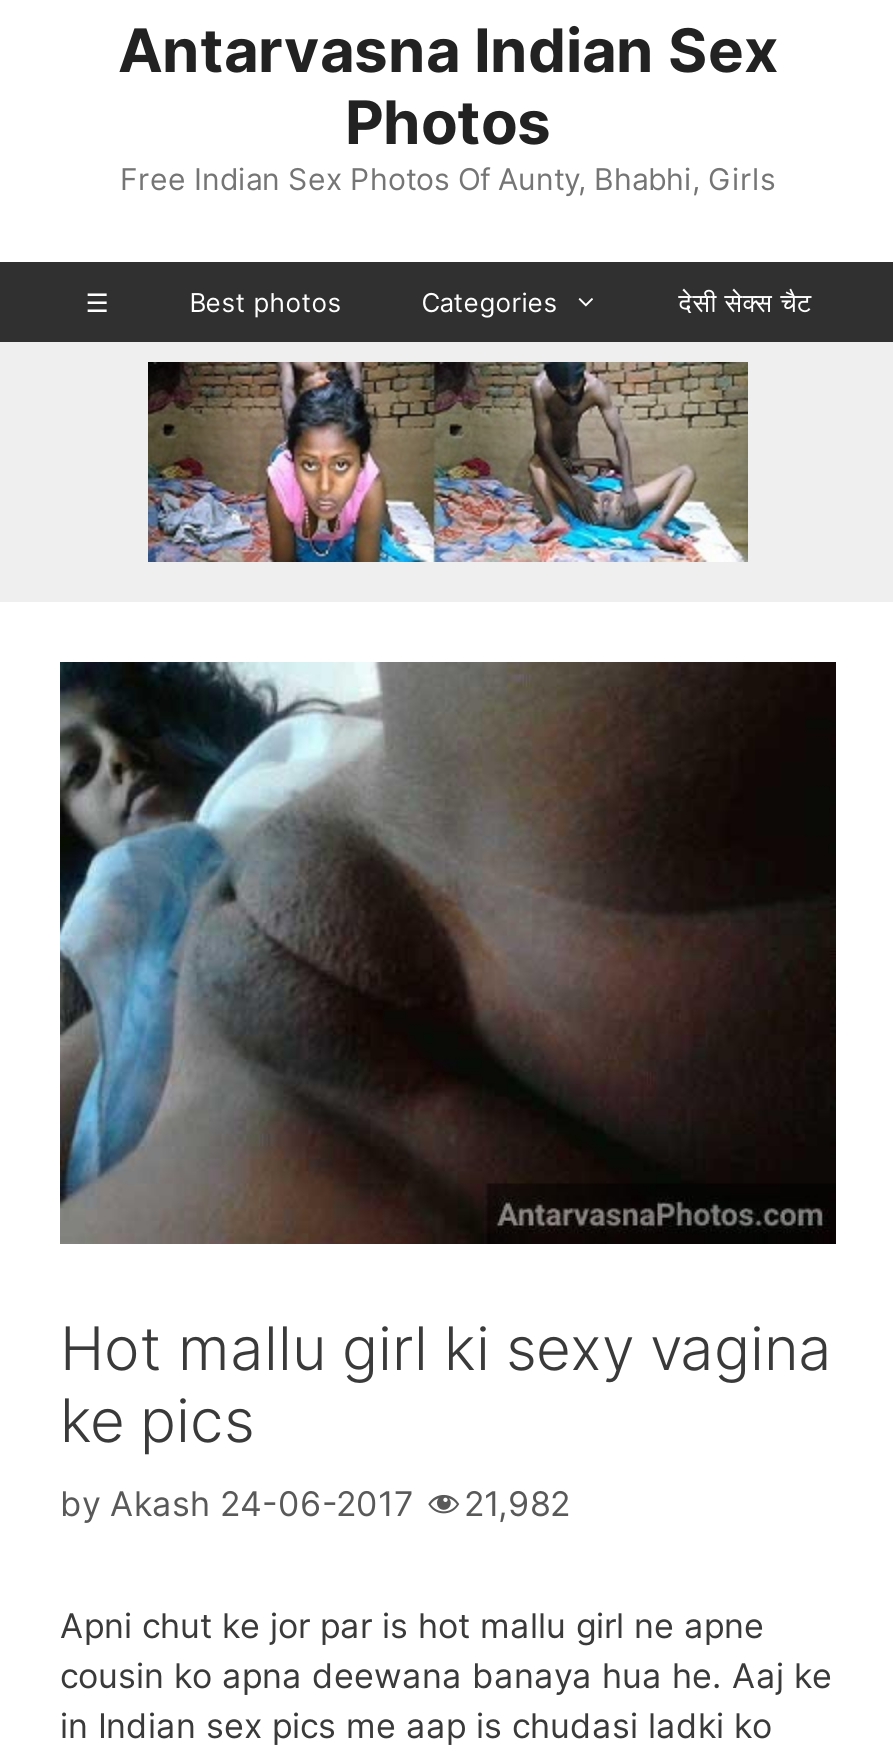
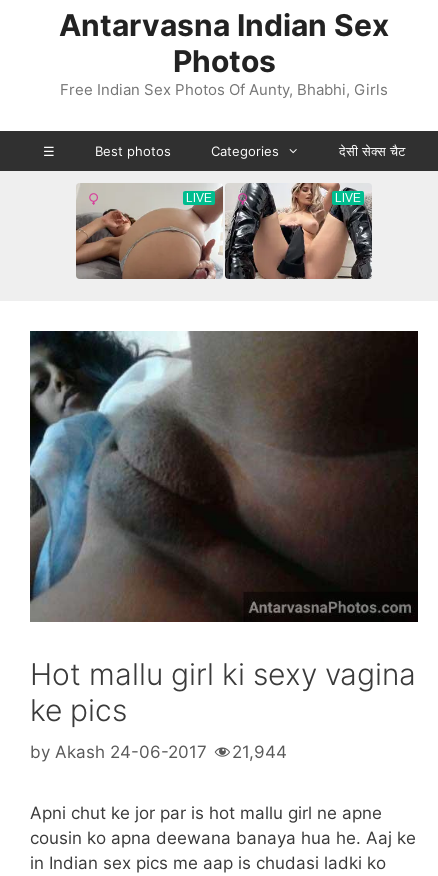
[146,360,750,564] [image] -> [74,181,374,281] [image]
[60,1483,570,1523] by Akash 24-06-2017 21,982 -> [30,741,287,761] by Akash 24-06-2017 21,944

